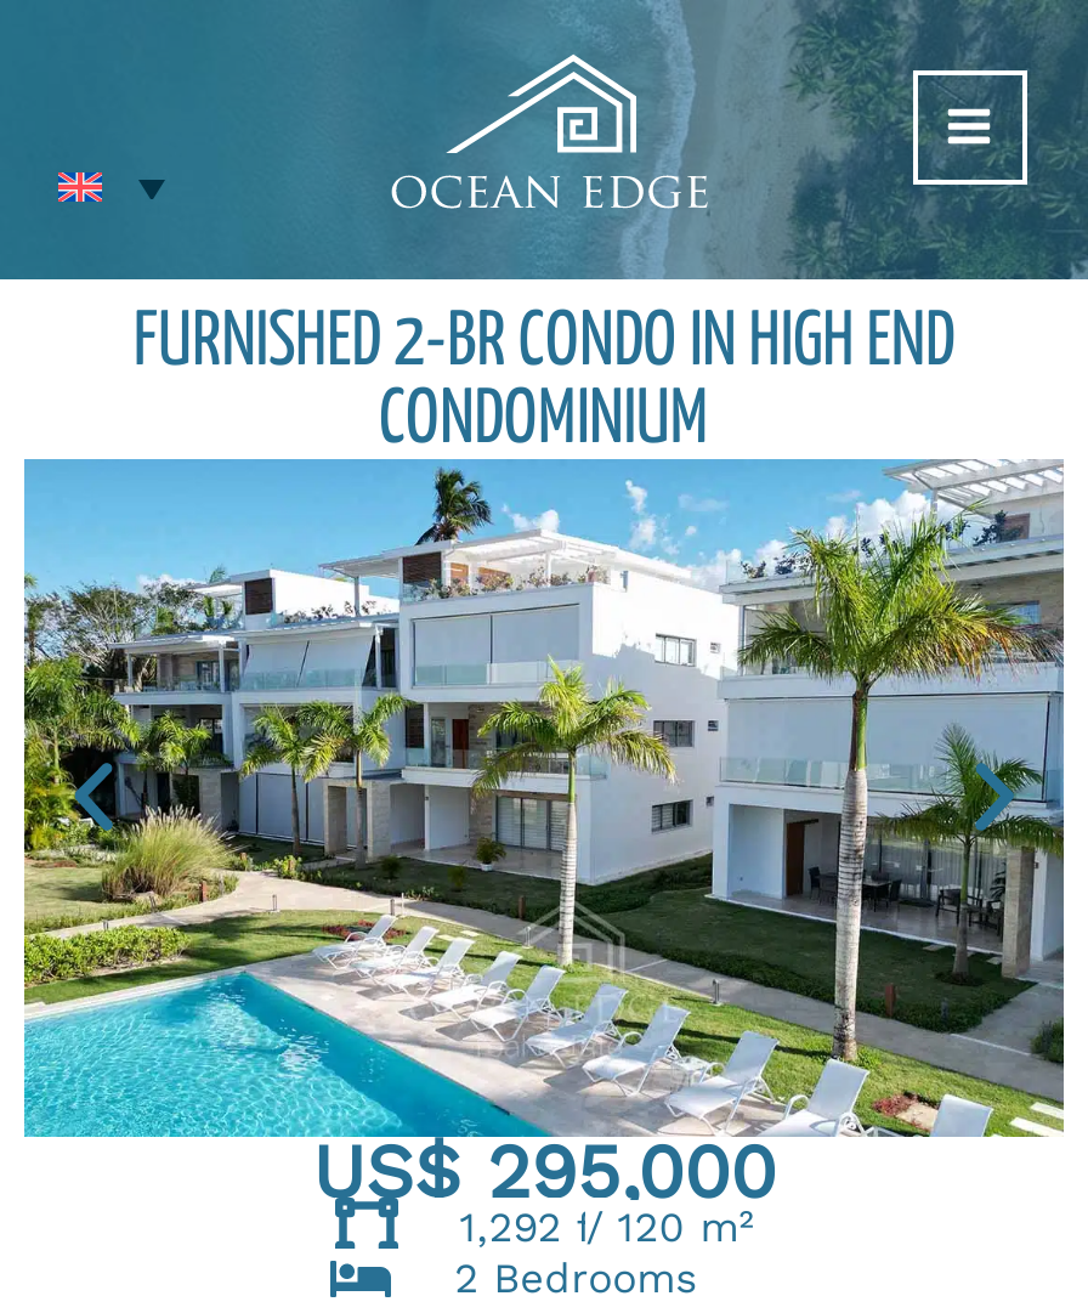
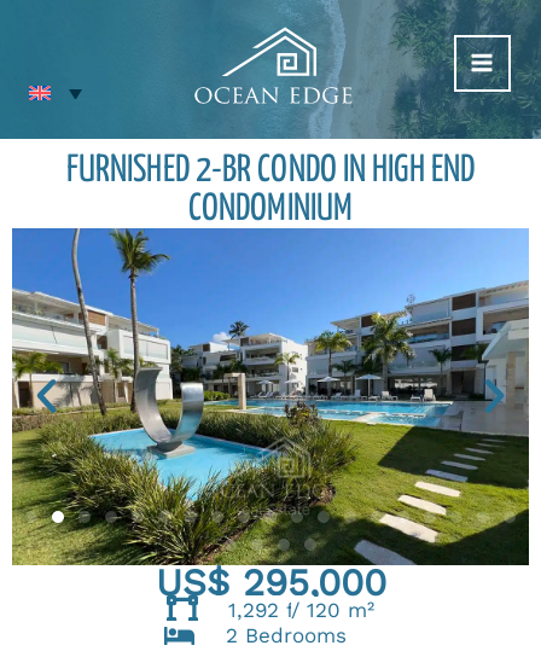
[22,459,1066,1139] [image] -> [11,228,530,566] [image]

